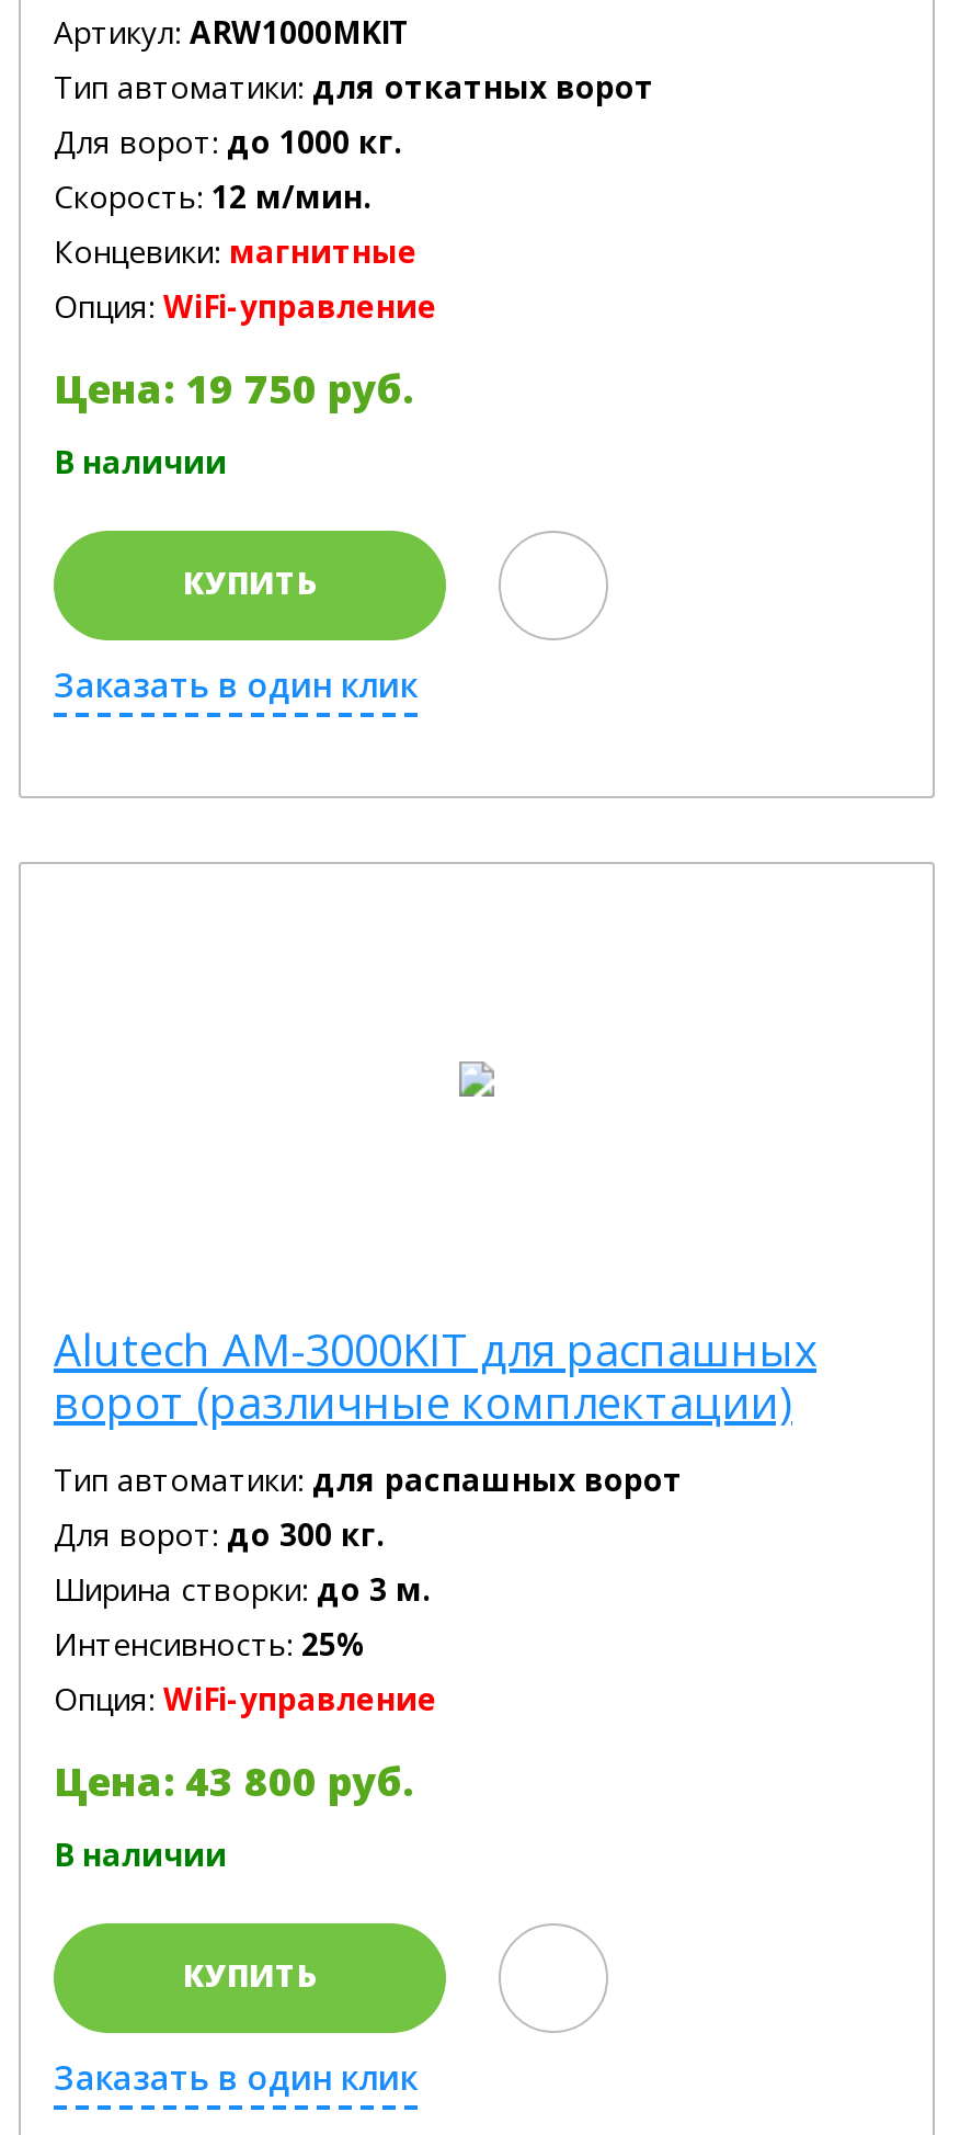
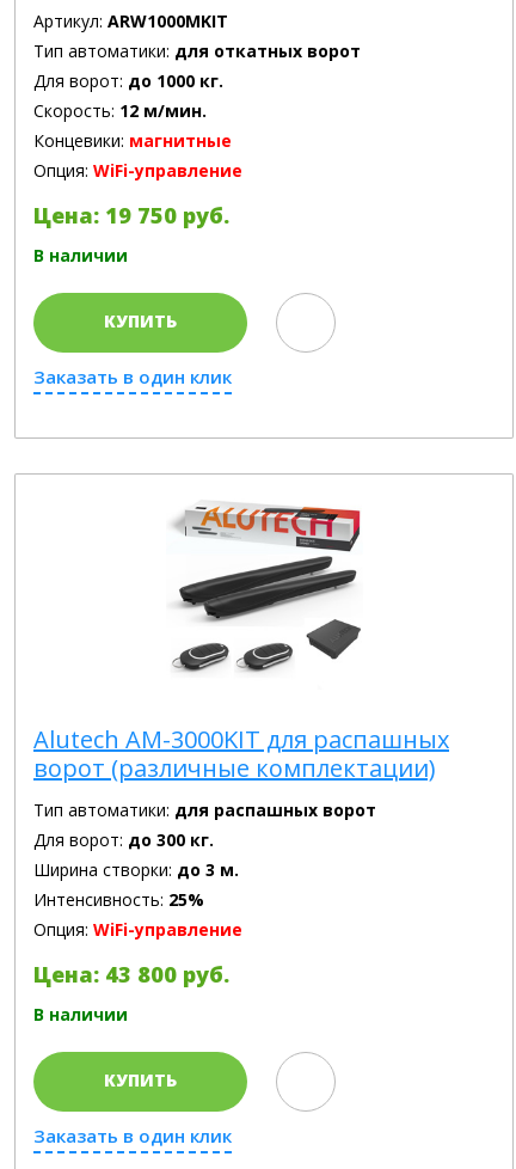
none -> [172,503,362,673] [image]

